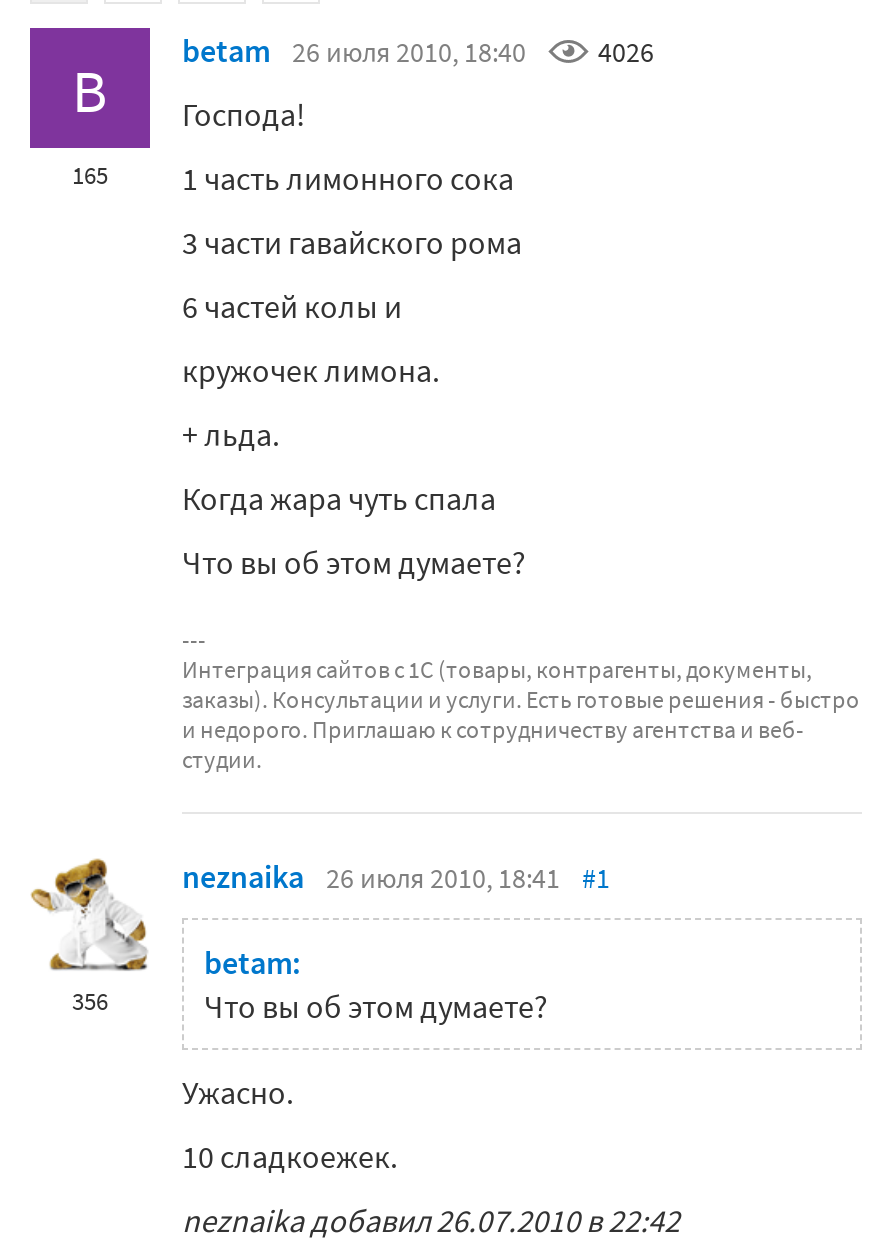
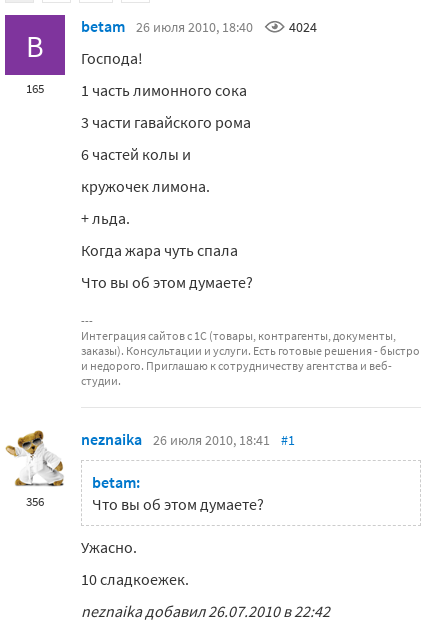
[182,30,654,70] betam 26 июля 2010, 18:40 4026 -> [81,16,317,36] betam 26 июля 2010, 18:40 4024

